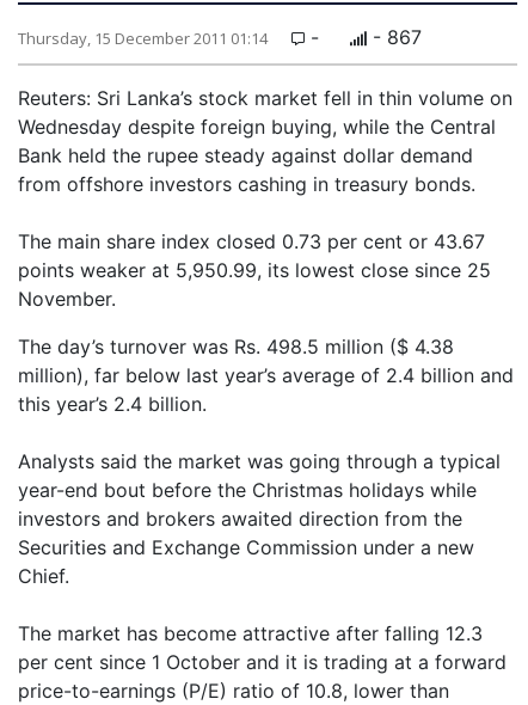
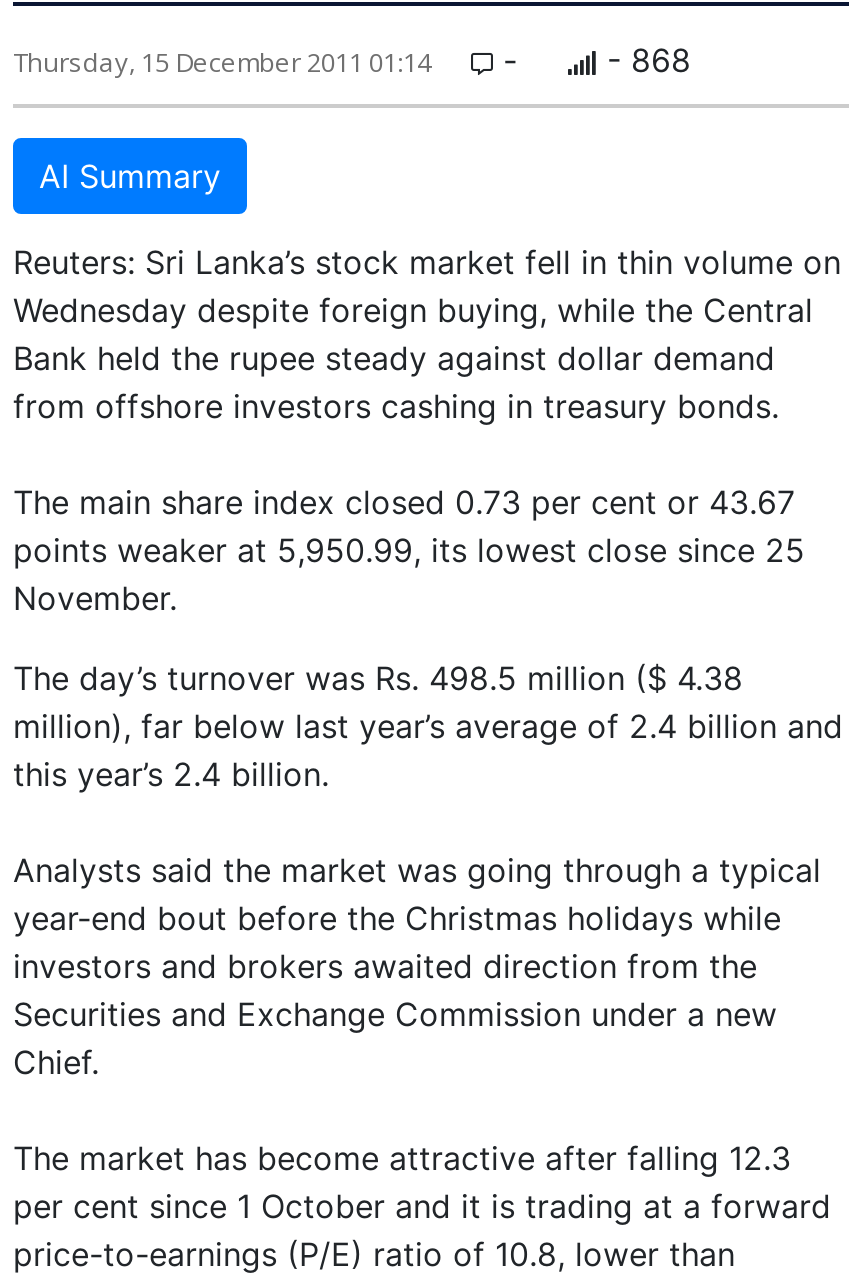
[367,25,422,49] - 867 -> [39,40,691,196] - 868 | AI Summary

